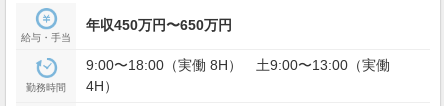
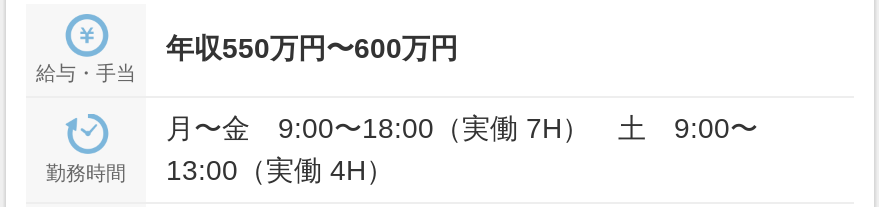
[86,17,232,33] 年収450万円〜650万円 -> [166,32,458,64] 年収550万円〜600万円
[86,57,390,94] 9:00〜18:00（実働 8H） 土9:00〜13:00（実働 | 4H） -> [166,112,758,186] 月〜金 9:00〜18:00（実働 7H） 土 9:00〜 | 13:00（実働 4H）

